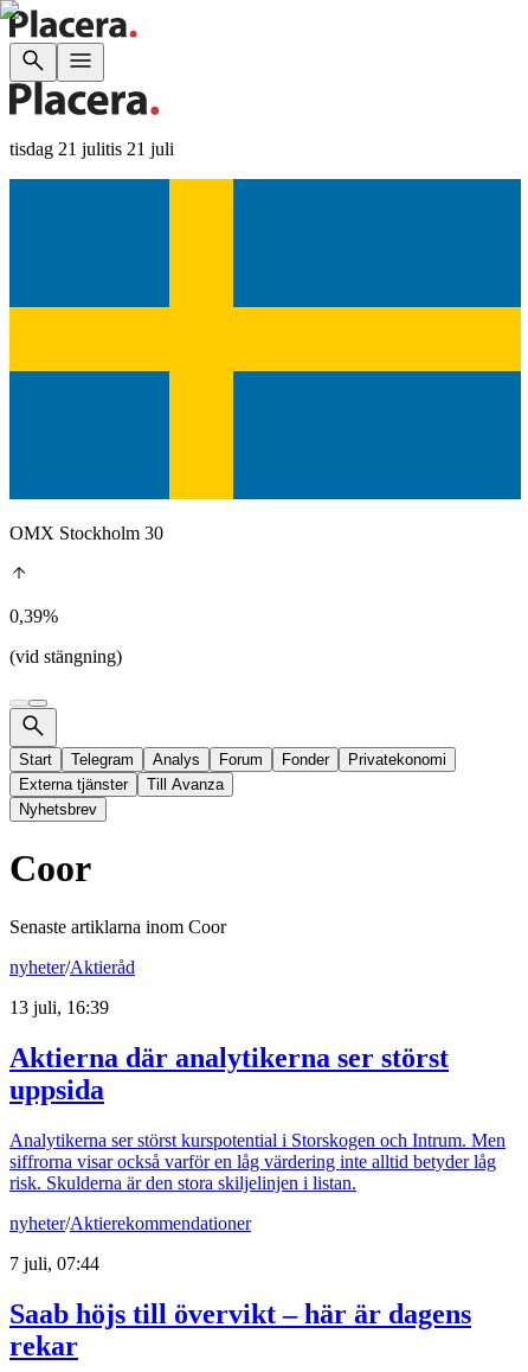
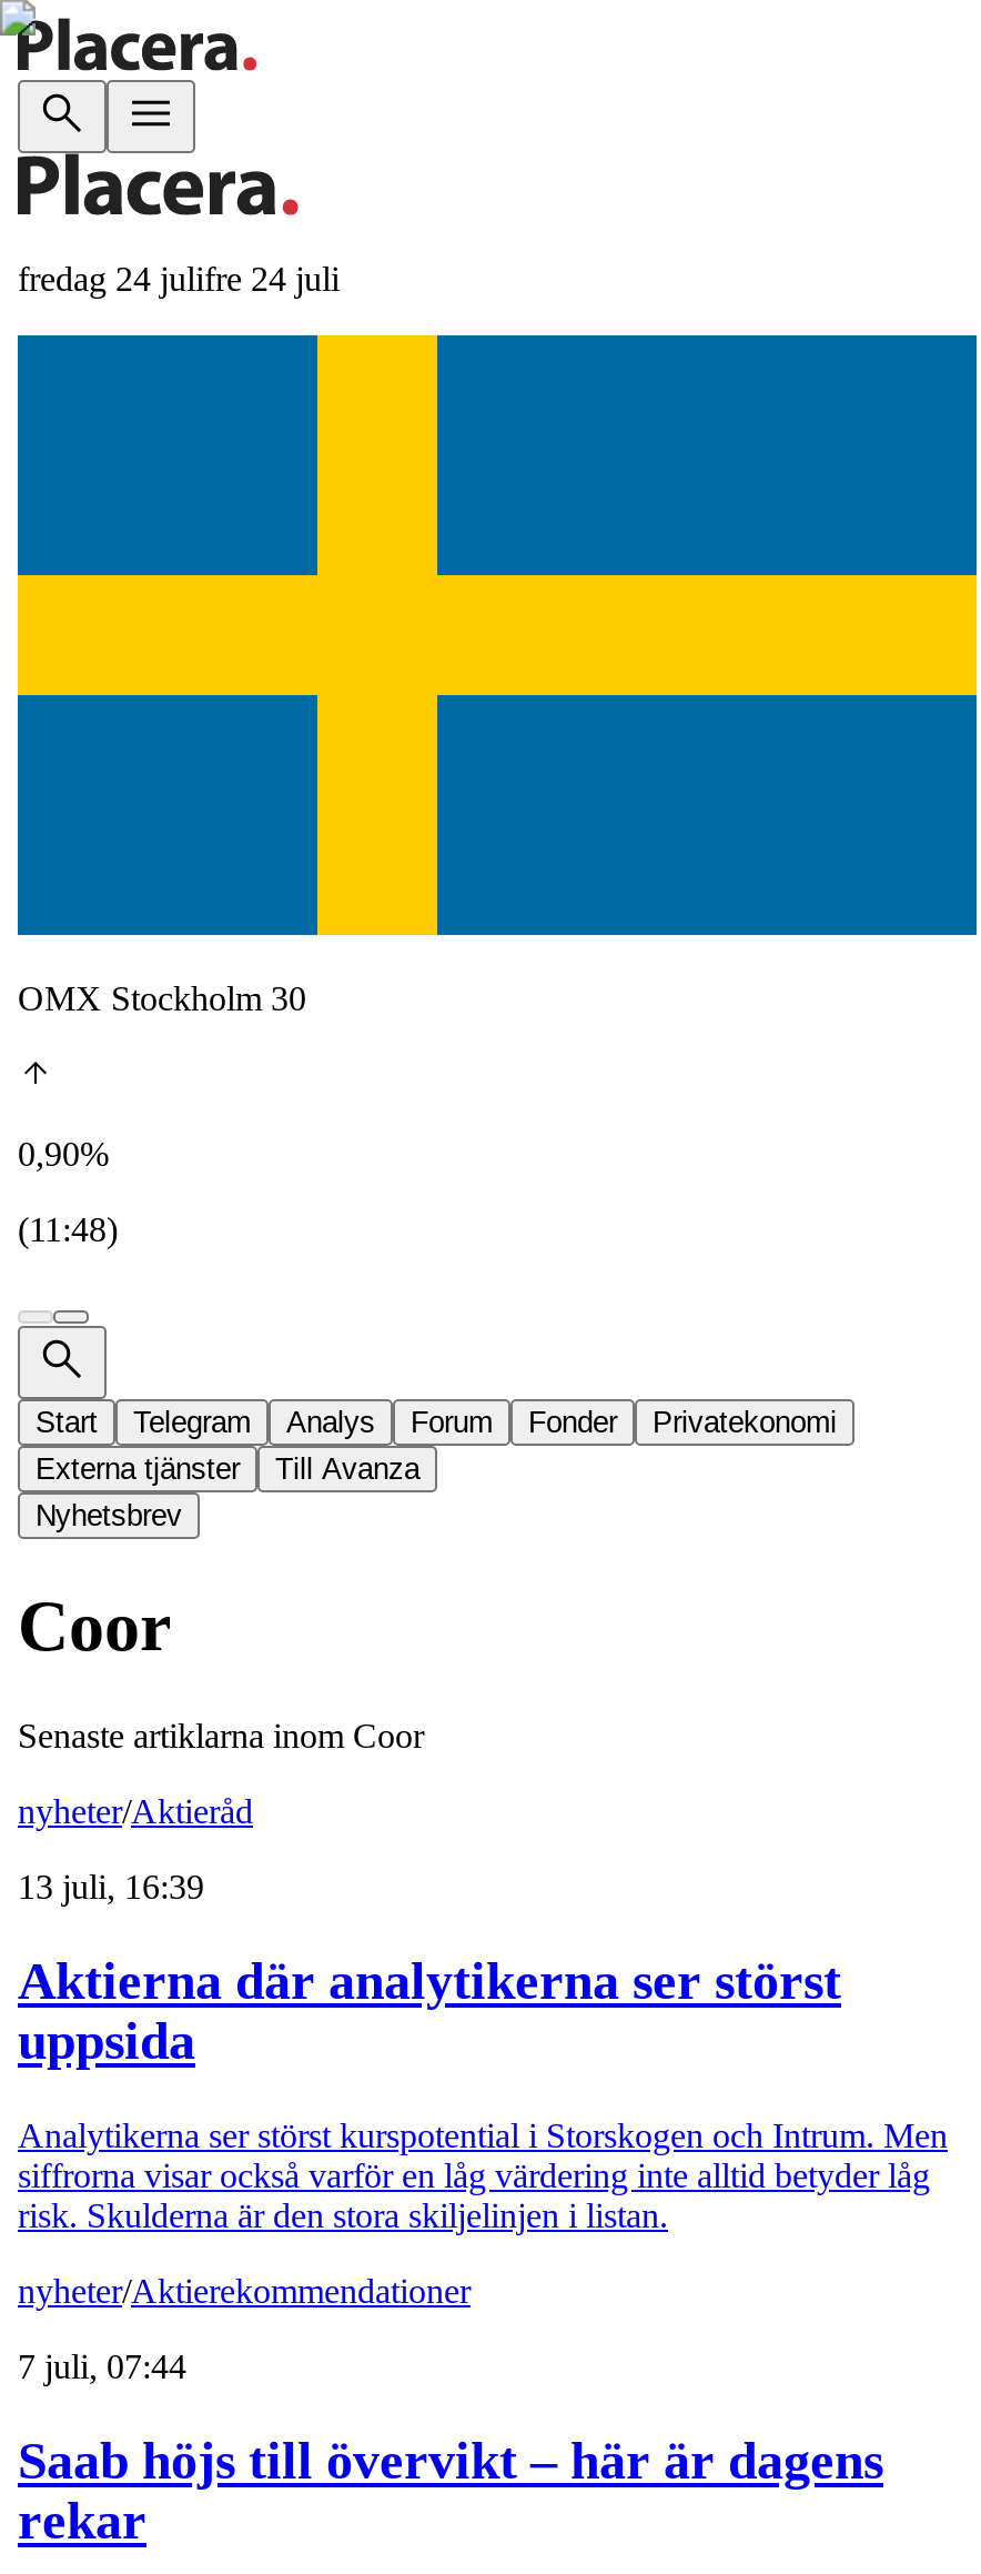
[9,139,174,159] tisdag 21 julitis 21 juli -> [18,260,340,298] fredag 24 julifre 24 juli
[9,606,58,626] 0,39% -> [18,1135,109,1173] 0,90%
[9,646,122,666] (vid stängning) -> [18,1210,118,1248] (11:48)

